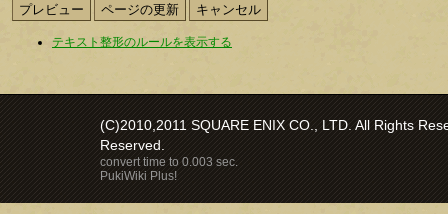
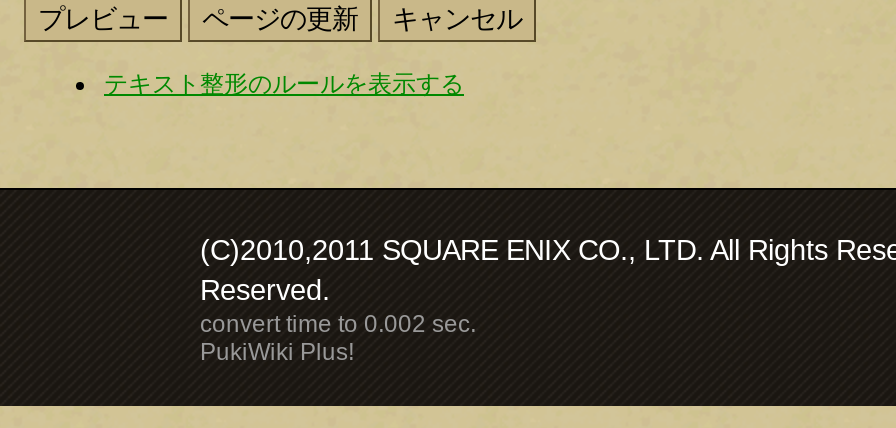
[100,155,238,169] convert time to 0.003 sec. -> [200,310,476,338] convert time to 0.002 sec.

